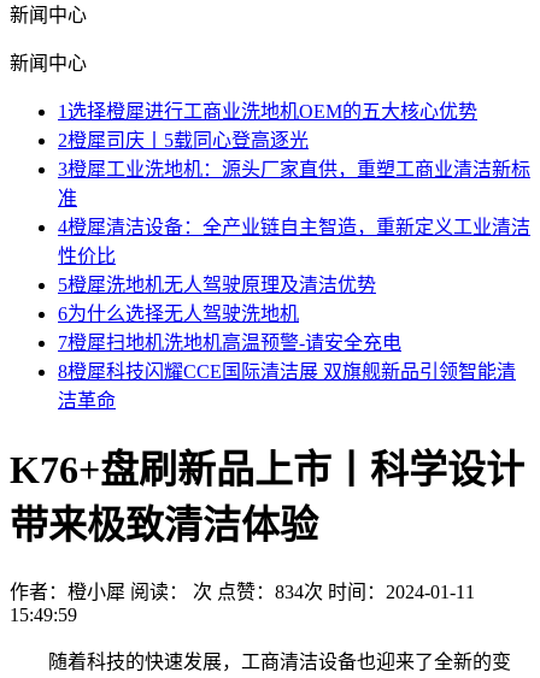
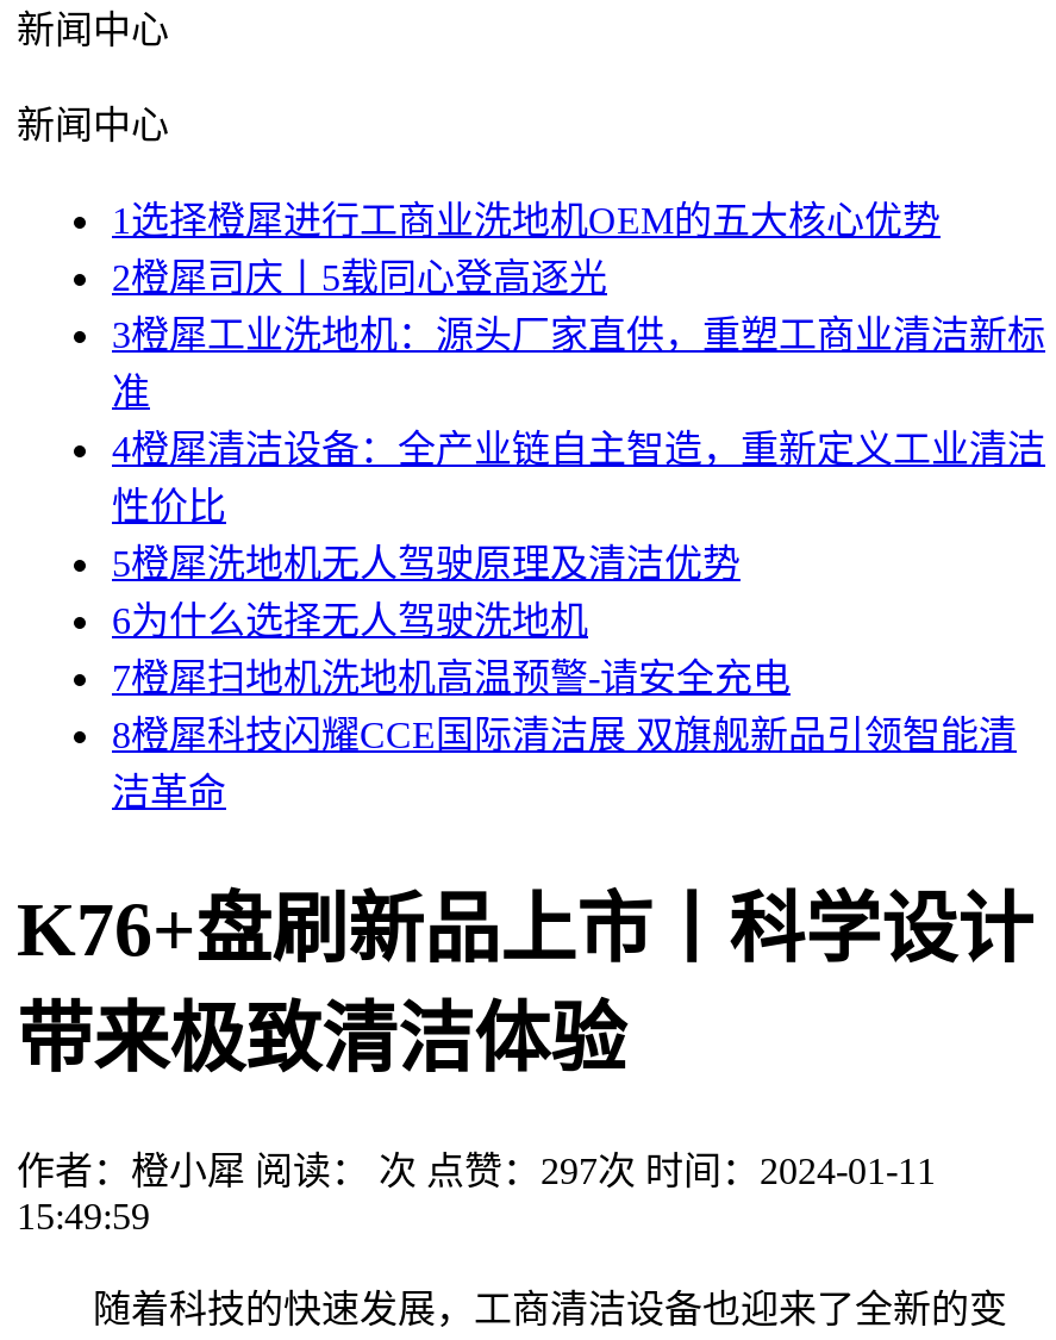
[10,581,475,602] 作者：橙小犀 阅读： 次点赞：834次时间：2024-01-11 -> [17,1150,936,1191] 作者：橙小犀 阅读： 次点赞：297次时间：2024-01-11

